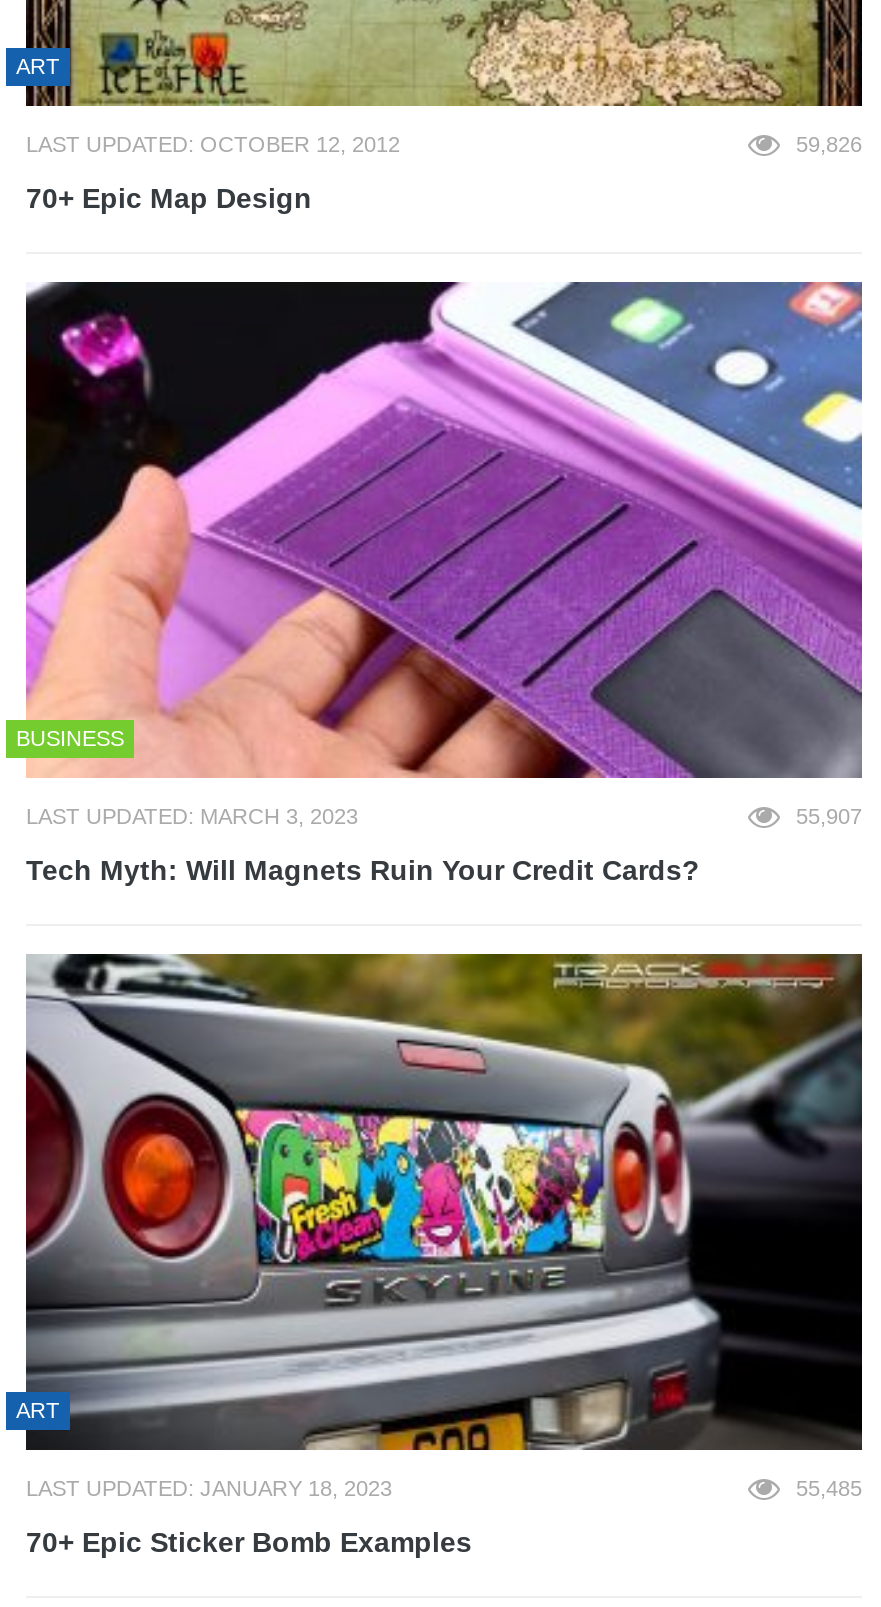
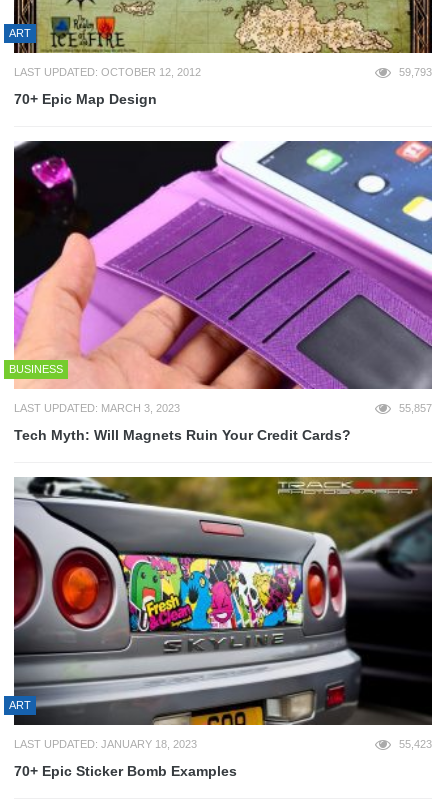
[790,131,862,155] 59,826 -> [396,65,432,77] 59,793
[790,803,862,827] 55,907 -> [396,402,432,414] 55,857
[790,1476,862,1500] 55,485 -> [396,738,432,750] 55,423

